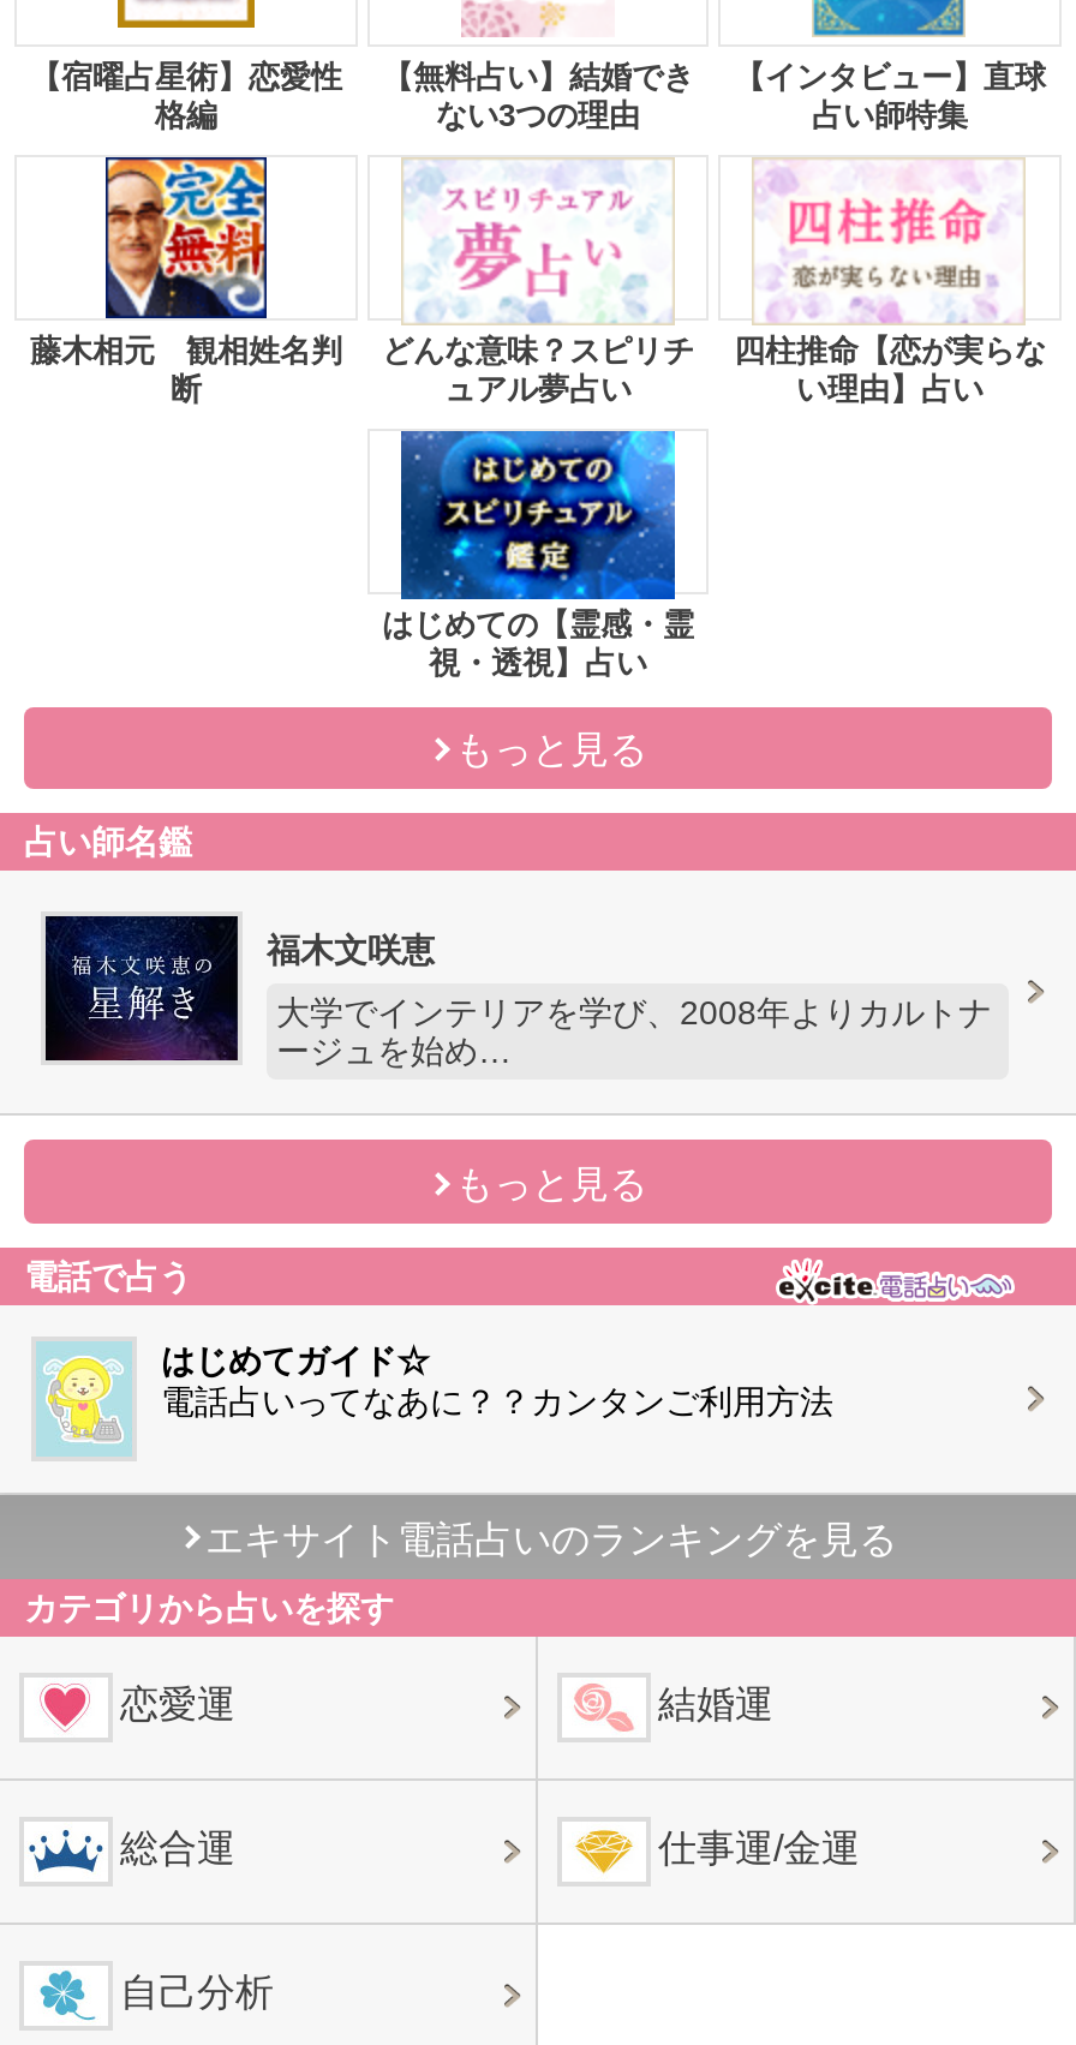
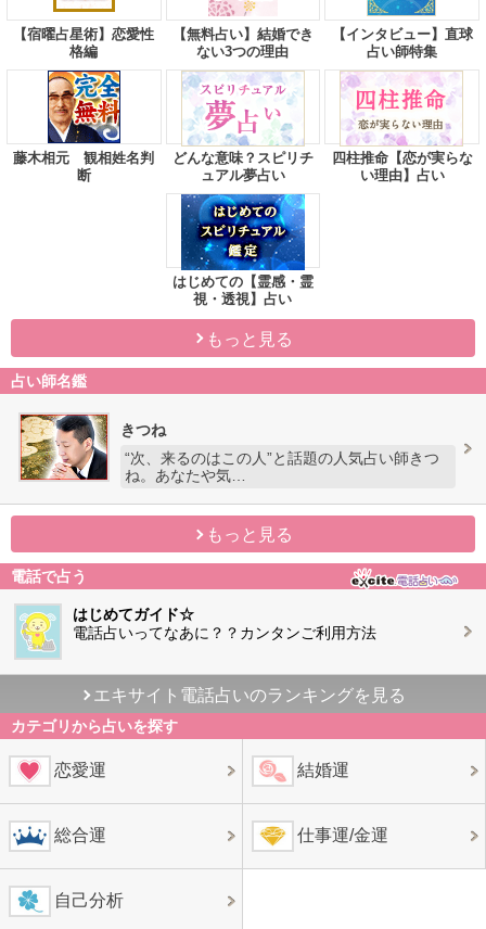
[43,913,435,1064] [image] | 福木文咲恵 -> [20,413,166,481] [image] | きつね
[276,994,992,1070] 大学でインテリアを学び、2008年よりカルトナ | ージュを始め… -> [125,449,439,484] “次、来るのはこの人”と話題の人気占い師きつ | ね。あなたや気…

